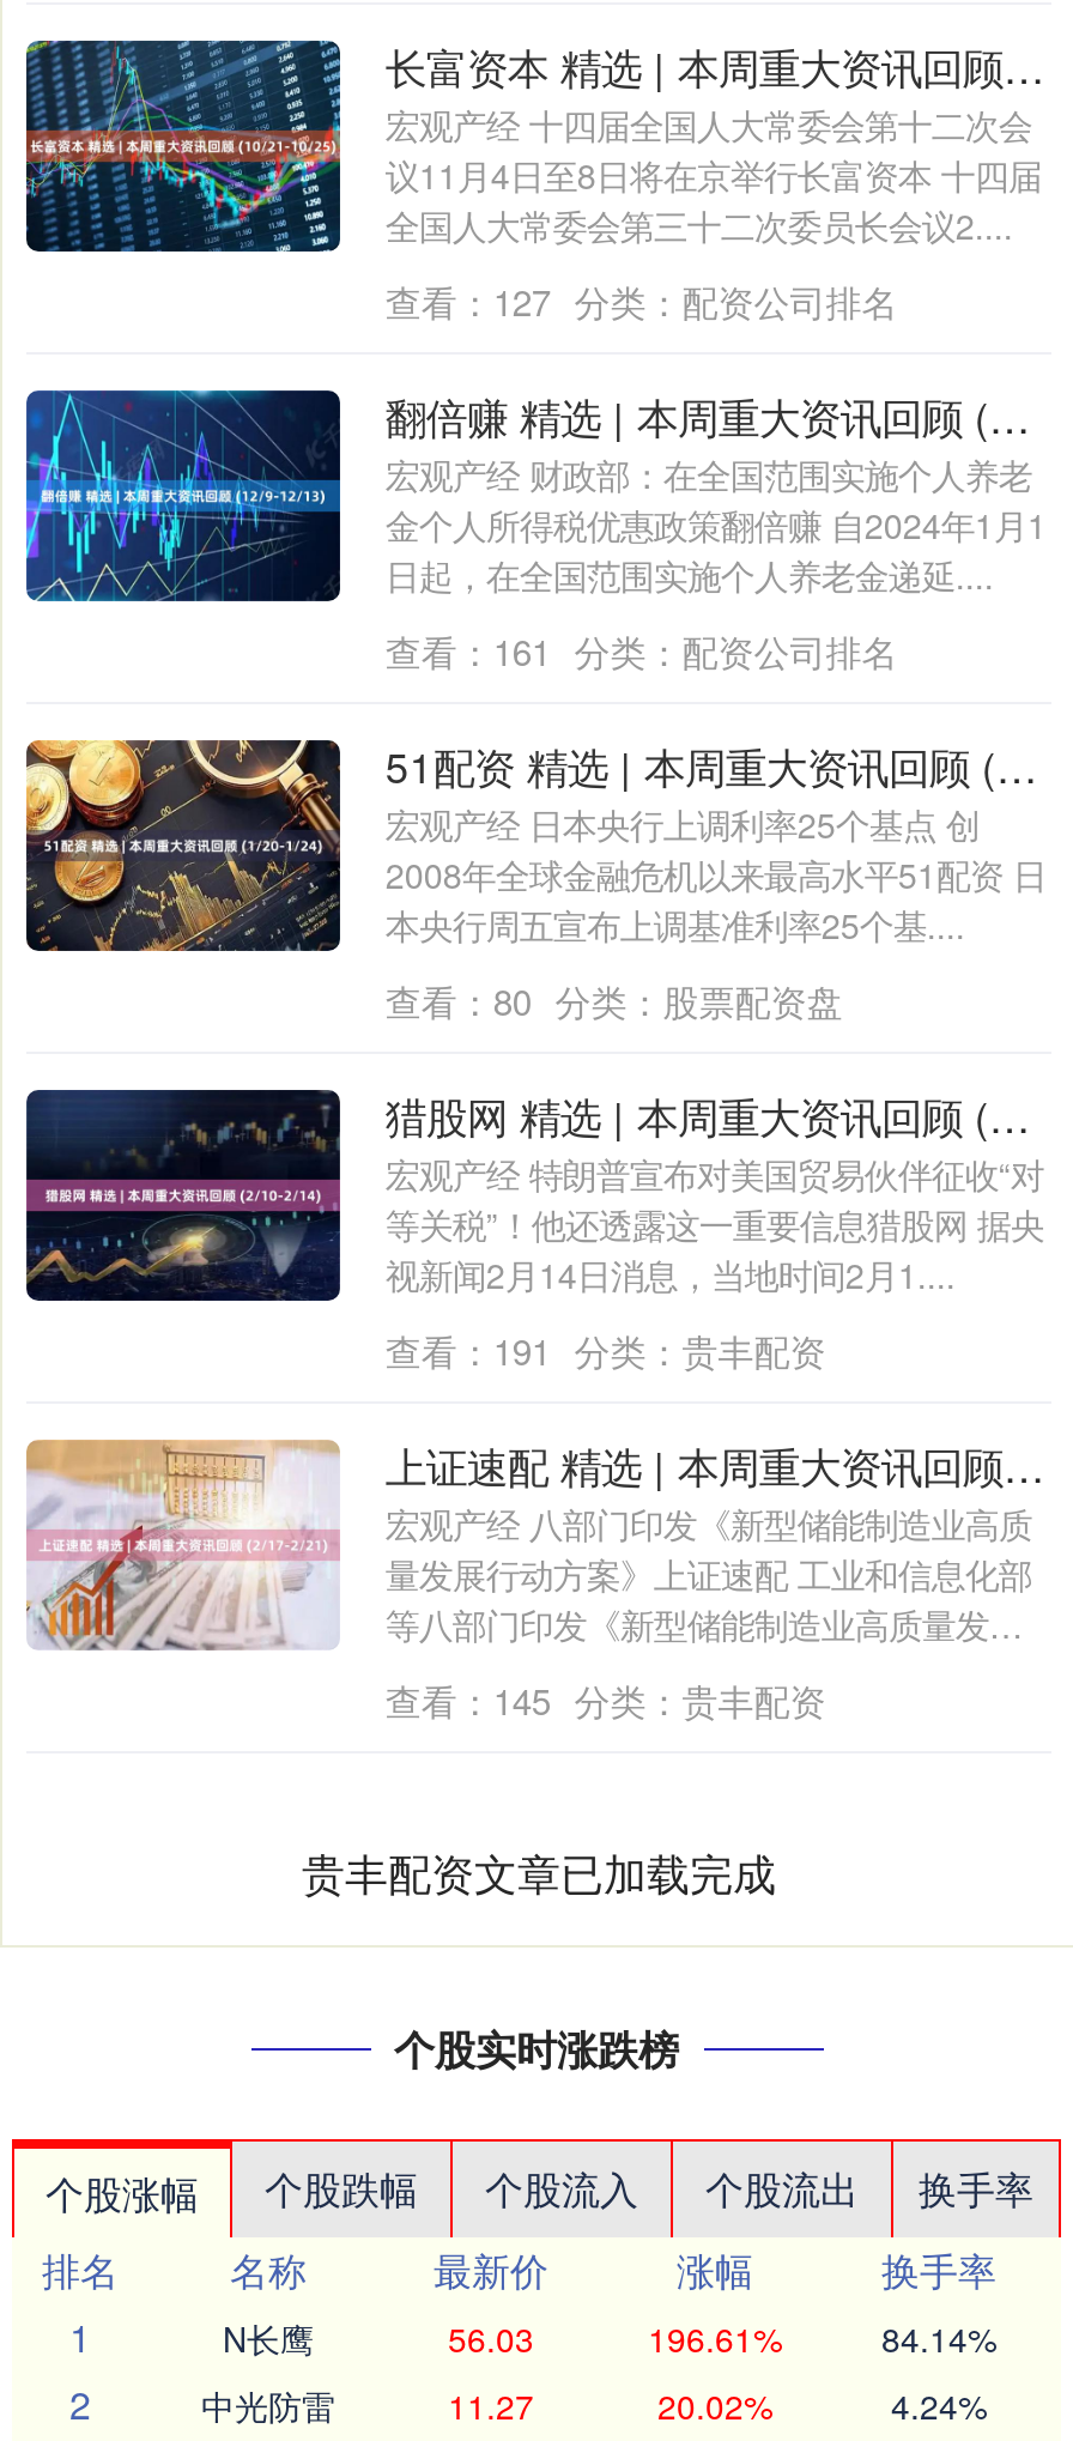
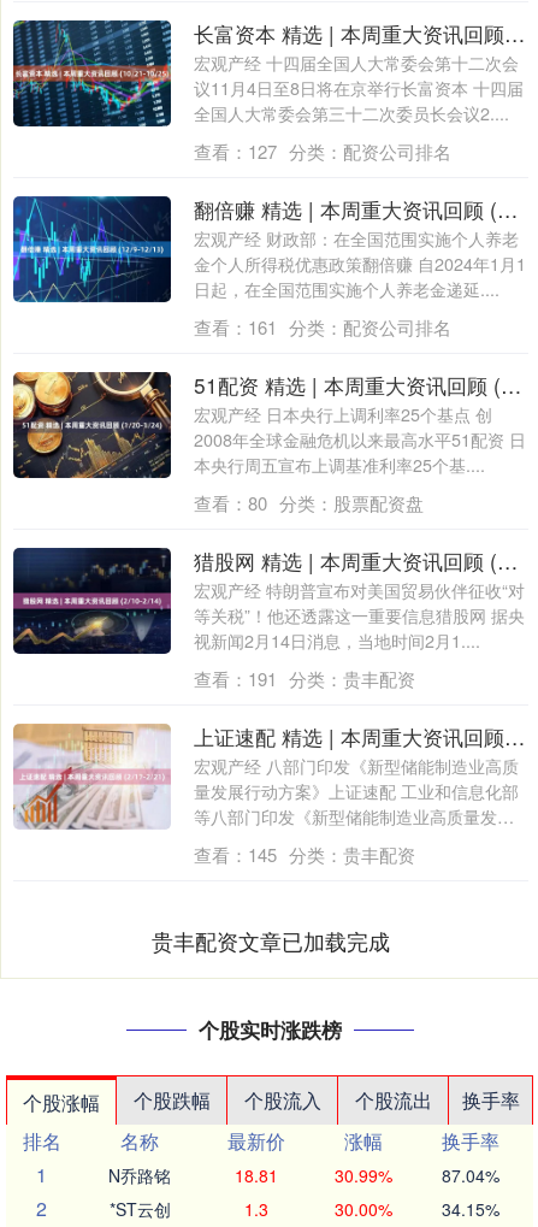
[223,2314,996,2362] N长鹰 | 56.03 | 196.61% | 84.14% -> [108,1163,499,1187] N乔路铭 | 18.81 | 30.99% | 87.04%
[201,2381,987,2429] 中光防雷 | 11.27 | 20.02% | 4.24% -> [109,1197,499,1221] *ST云创 | 1.3 | 30.00% | 34.15%

